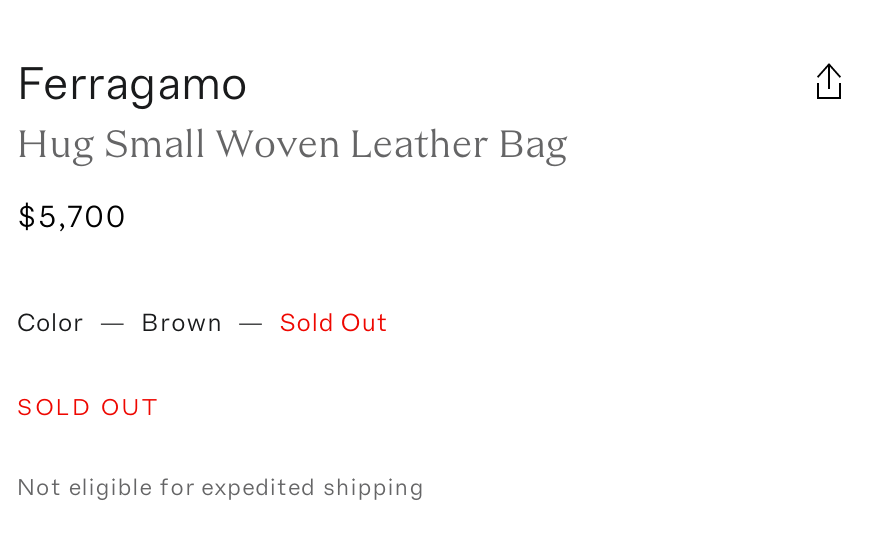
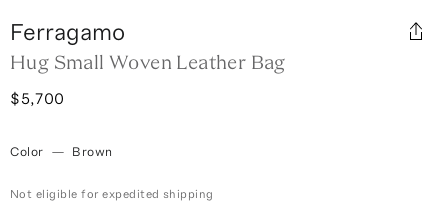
[17,306,388,420] Color — Brown — Sold Out | SOLD OUT -> [10,144,113,159] Color — Brown

